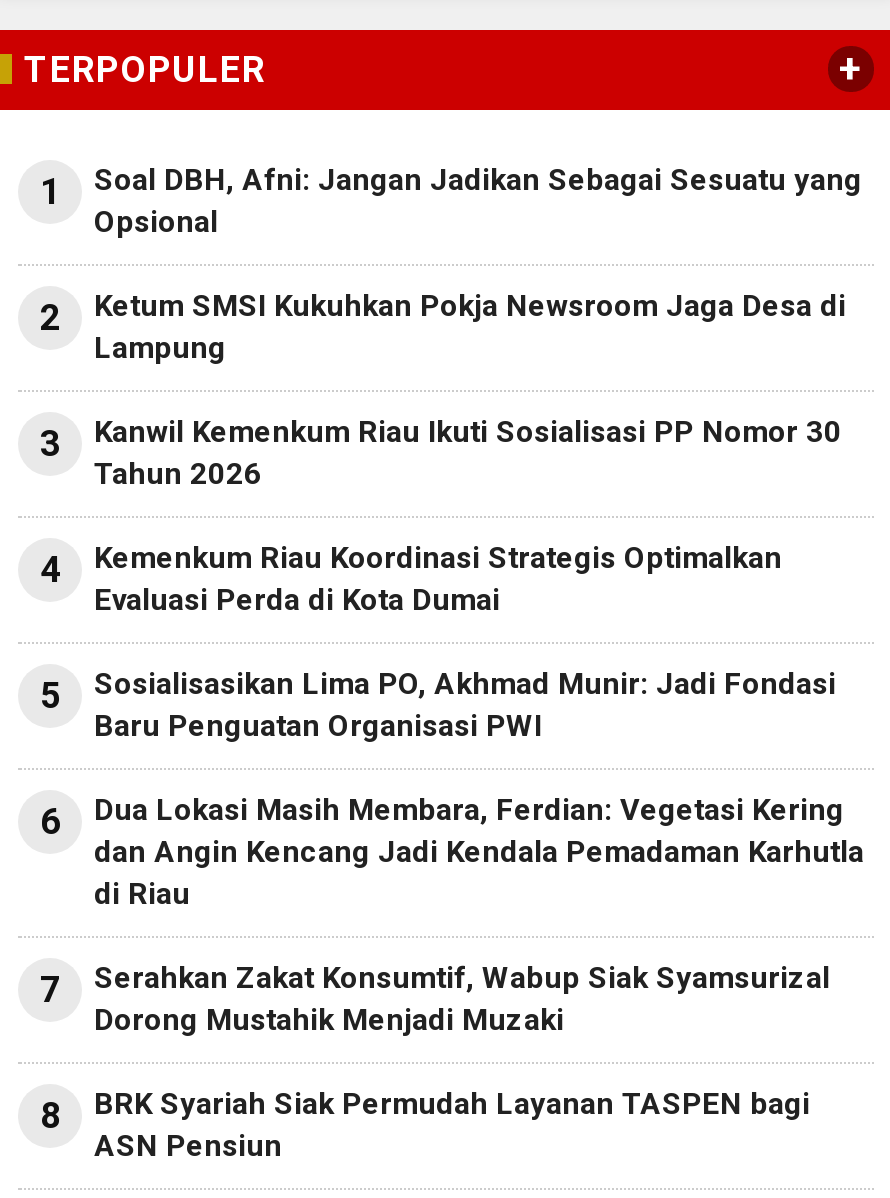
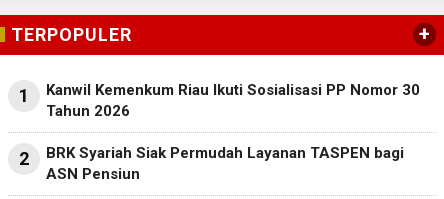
[40,163,862,465] Soal DBH, Afni: Jangan Jadikan Sebagai Sesuatu yang | Opsional | 2 | Ketum SMSI Kukuhkan Pokja Newsroom Jaga Desa di | Lampung | 3 -> none
[40,541,864,1137] 4 | Kemenkum Riau Koordinasi Strategis Optimalkan | Evaluasi Perda di Kota Dumai | 5 | Sosialisasikan Lima PO, Akhmad Munir: Jadi Fondasi | Baru Penguatan Organisasi PWI | 6 | Dua Lokasi Masih Membara, Ferdian: Vegetasi Kering | dan Angin Kencang Jadi Kendala Pemadaman Karhutla | di Riau | 7 | Serahkan Zakat Konsumtif, Wabup Siak Syamsurizal | Dorong Mustahik Menjadi Muzaki | 8 -> [19,148,29,169] 2

